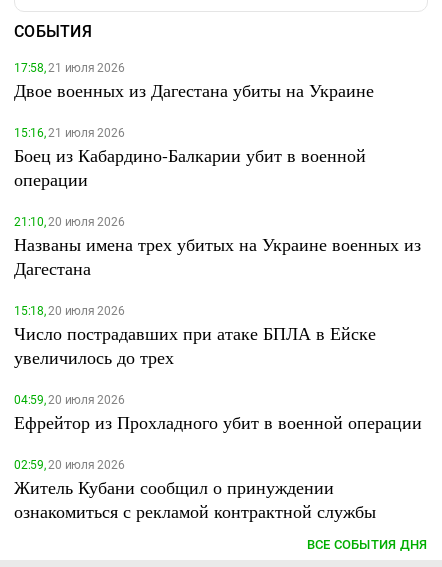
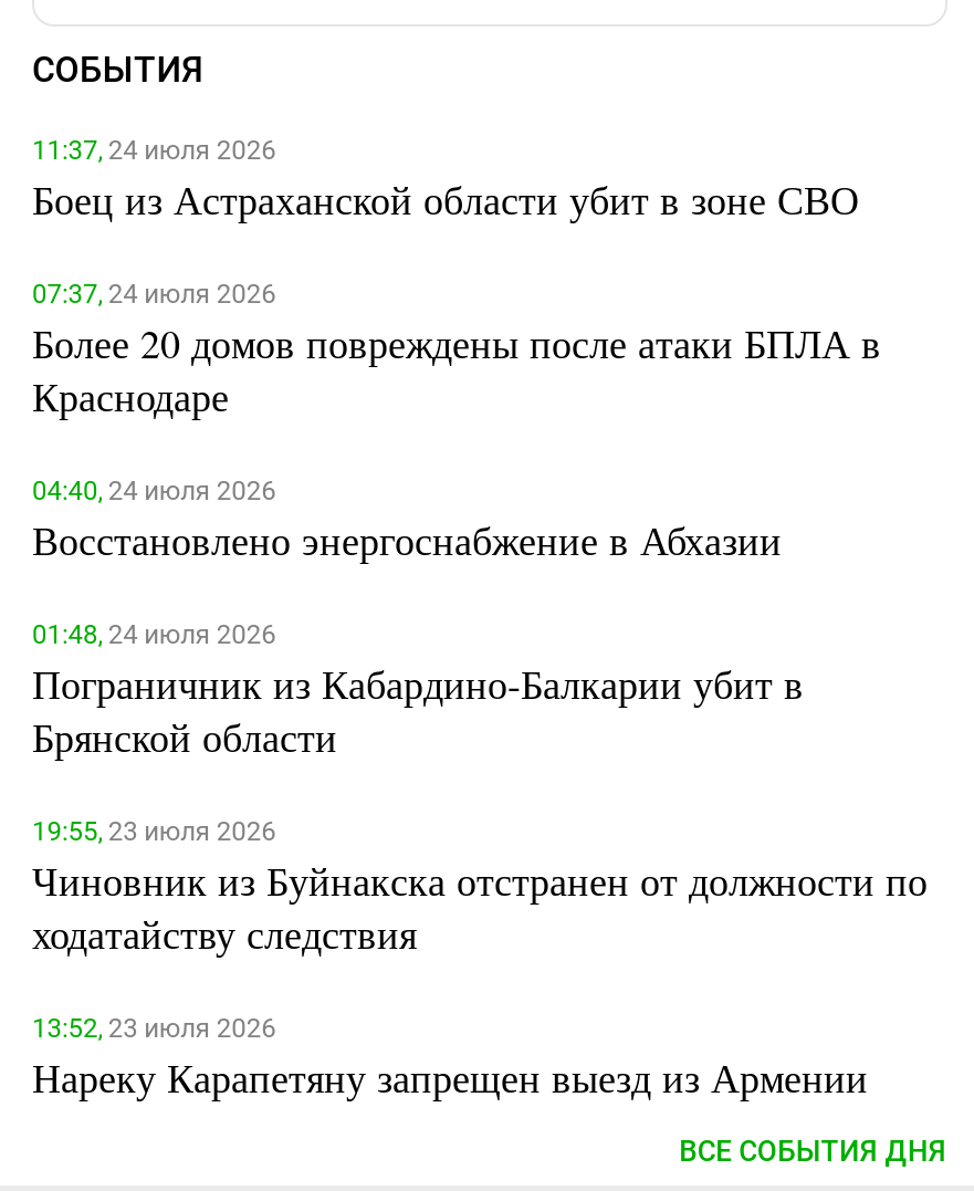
[14,61,374,102] 17:58, 21 июля 2026 | Двое военных из Дагестана убиты на Украине -> [32,135,859,225] 11:37, 24 июля 2026 | Боец из Астраханской области убит в зоне СВО
[14,126,366,191] 15:16, 21 июля 2026 | Боец из Кабардино-Балкарии убит в военной | операции -> [32,278,881,422] 07:37, 24 июля 2026 | Более 20 домов повреждены после атаки БПЛА в | Краснодаре
[14,215,421,280] 21:10, 20 июля 2026 | Названы имена трех убитых на Украине военных из | Дагестана -> [32,475,782,566] 04:40, 24 июля 2026 | Восстановлено энергоснабжение в Абхазии
[14,304,376,369] 15:18, 20 июля 2026 | Число пострадавших при атаке БПЛА в Ейске | увеличилось до трех -> [32,619,804,763] 01:48, 24 июля 2026 | Пограничник из Кабардино-Балкарии убит в | Брянской области
[14,393,422,434] 04:59, 20 июля 2026 | Ефрейтор из Прохладного убит в военной операции -> [32,816,928,960] 19:55, 23 июля 2026 | Чиновник из Буйнакска отстранен от должности по | ходатайству следствия
[14,458,376,523] 02:59, 20 июля 2026 | Житель Кубани сообщил о принуждении | ознакомиться с рекламой контрактной службы -> [32,1013,868,1103] 13:52, 23 июля 2026 | Нареку Карапетяну запрещен выезд из Армении

